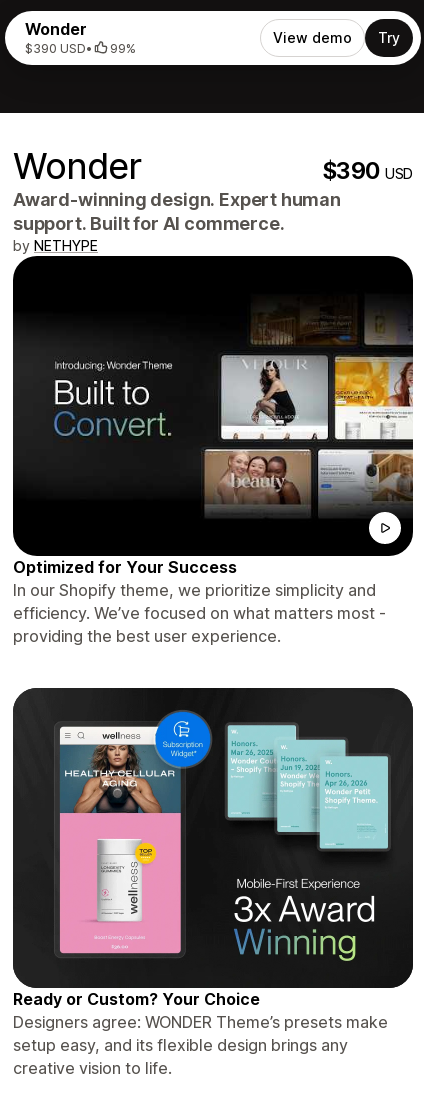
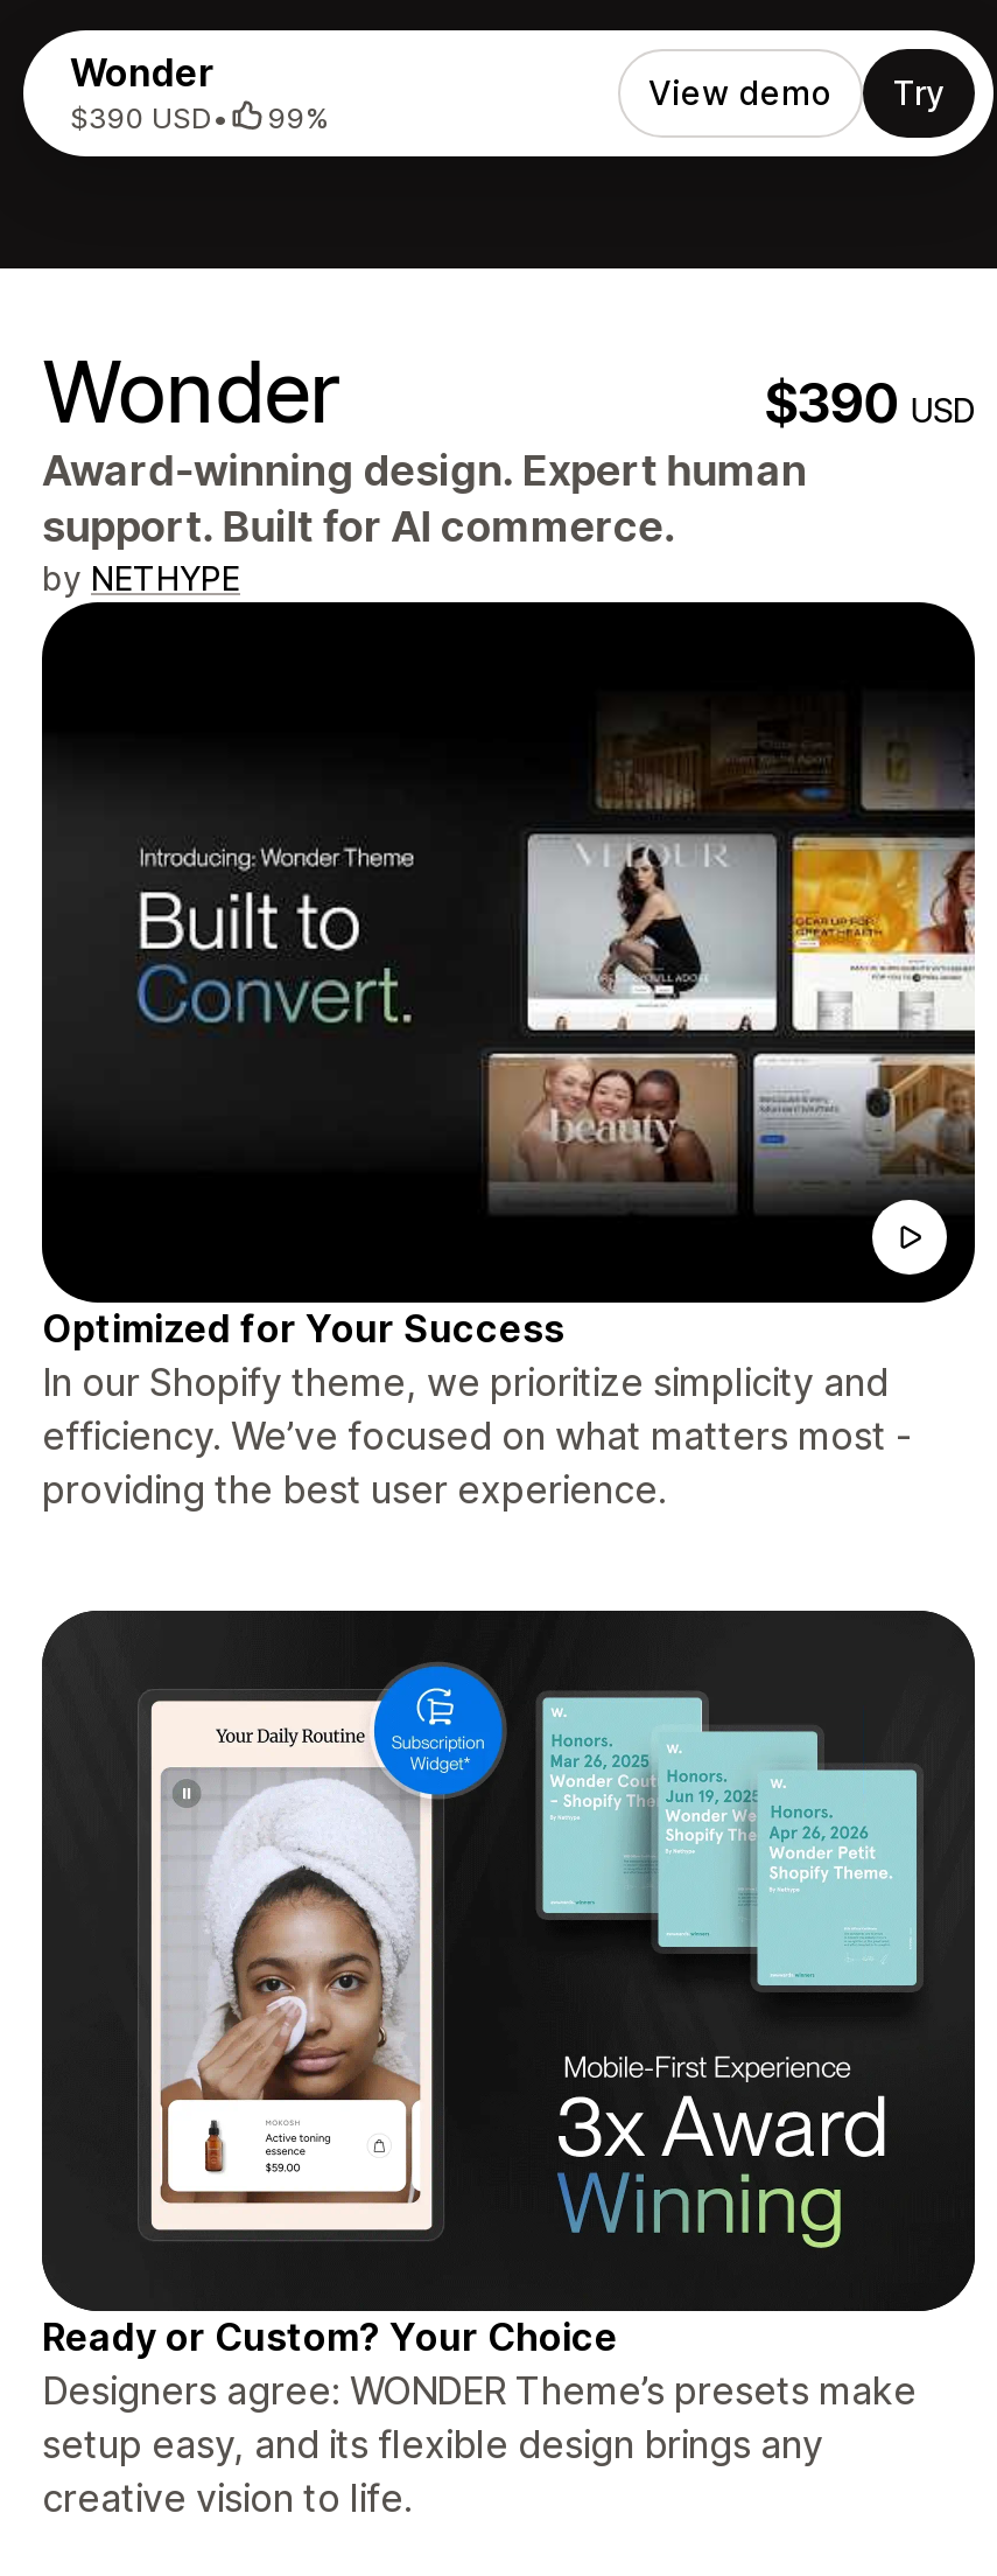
[59,732,181,954] [image] -> [149,1716,434,2232] [image]

